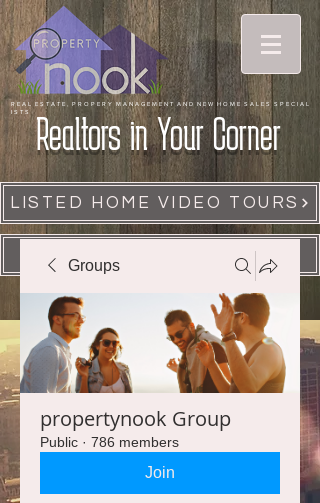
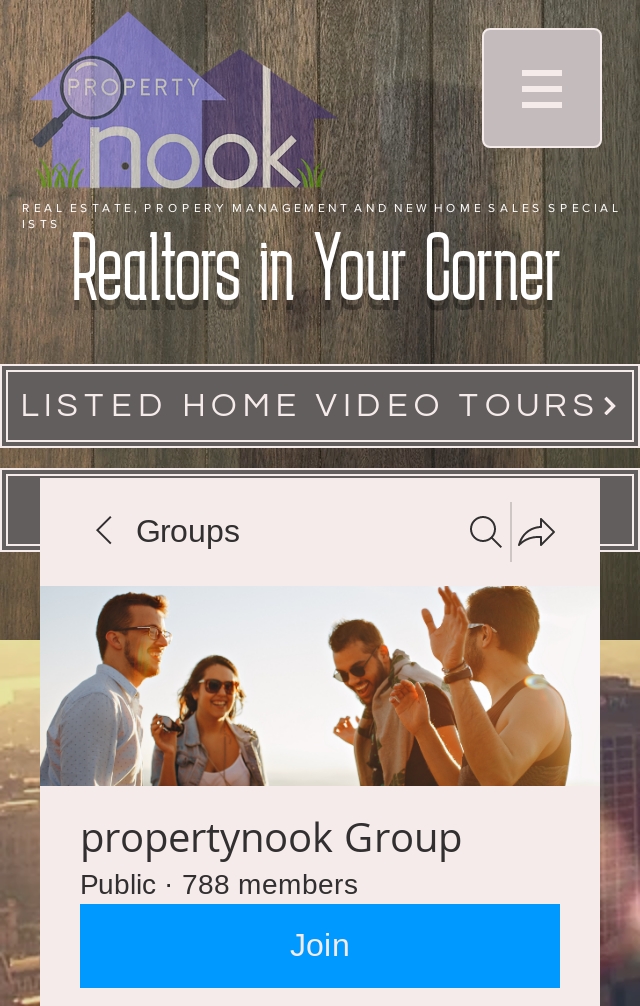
[40,434,179,450] Public · 786 members -> [80,868,358,900] Public · 788 members

